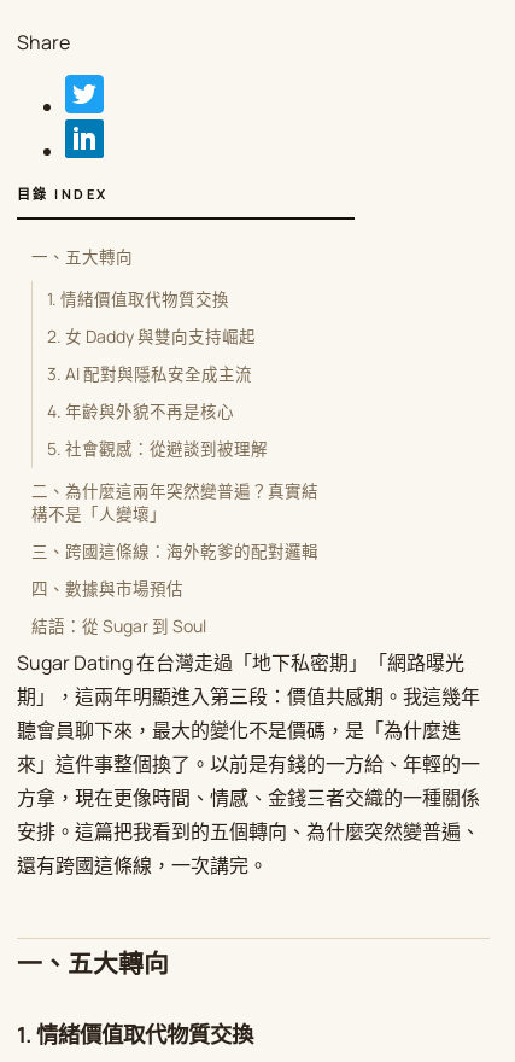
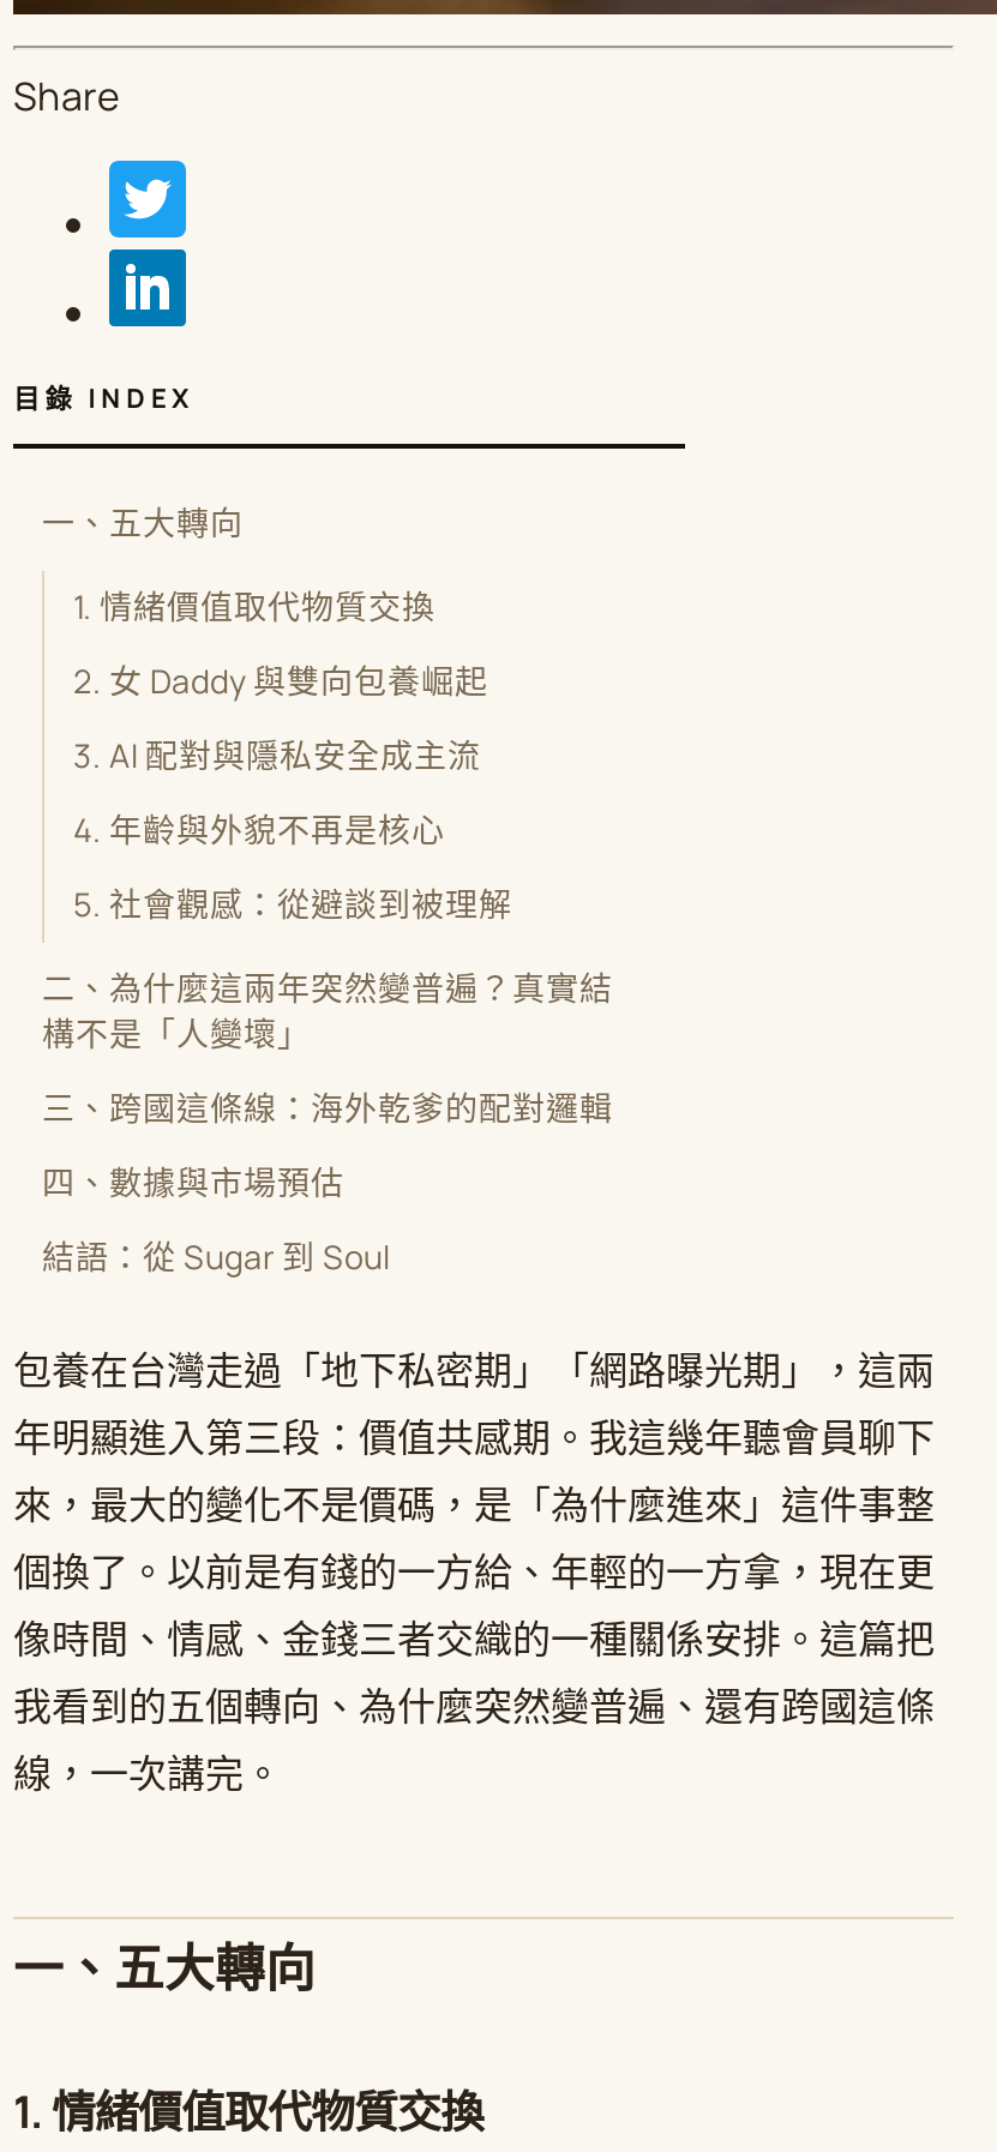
[47,326,256,348] 2. 女 Daddy 與雙向支持崛起 -> [73,660,488,703] 2. 女 Daddy 與雙向包養崛起
[17,649,480,879] Sugar Dating 在台灣走過「地下私密期」「網路曝光 | 期」，這兩年明顯進入第三段：價值共感期。我這幾年 | 聽會員聊下來，最大的變化不是價碼，是「為什麼進 | 來」這件事整個換了。以前是有錢的一方給、年輕的一 | 方拿，現在更像時間、情感、金錢三者交織的一種關係 | 安排。這篇把我看到的五個轉向、為什麼突然變普遍、 | 還有跨國這條線，一次講完。 -> [13,1345,935,1801] 包養在台灣走過「地下私密期」「網路曝光期」，這兩 | 年明顯進入第三段：價值共感期。我這幾年聽會員聊下 | 來，最大的變化不是價碼，是「為什麼進來」這件事整 | 個換了。以前是有錢的一方給、年輕的一方拿，現在更 | 像時間、情感、金錢三者交織的一種關係安排。這篇把 | 我看到的五個轉向、為什麼突然變普遍、還有跨國這條 | 線，一次講完。

